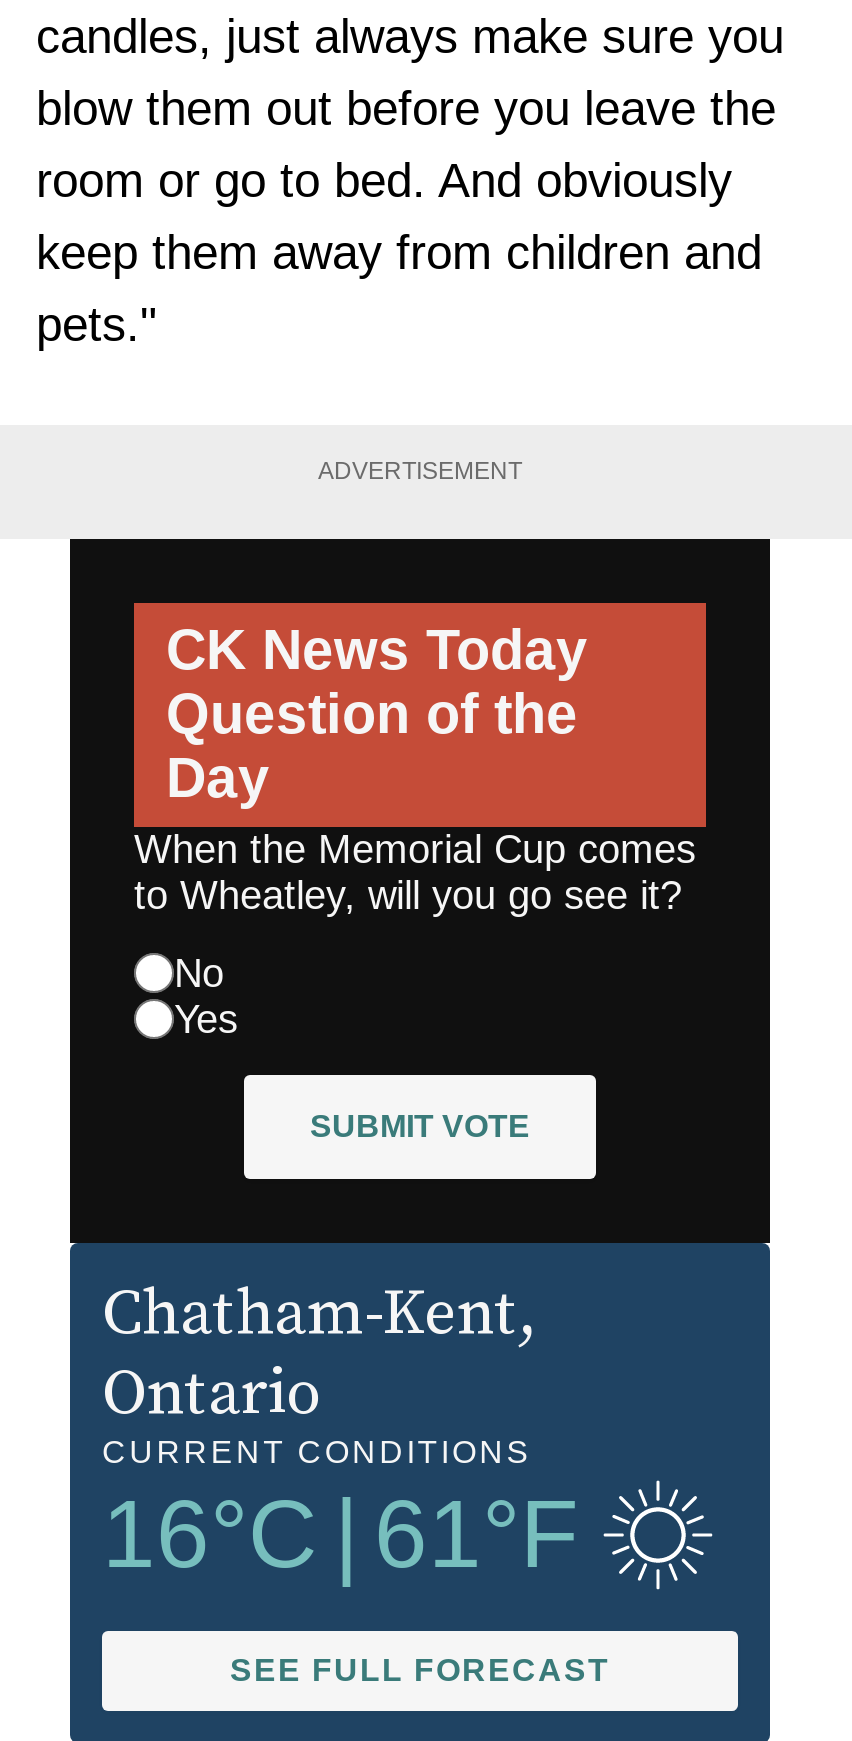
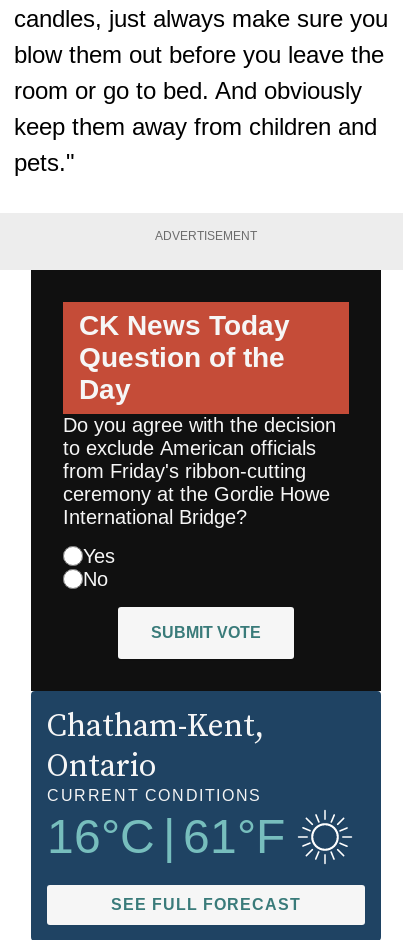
[134,826,696,994] When the Memorial Cup comes | to Wheatley, will you go see it? | No -> [63,414,336,528] Do you agree with the decision | to exclude American officials | from Friday's ribbon-cutting | ceremony at the Gordie Howe | International Bridge?
none -> [83,568,108,590] No

